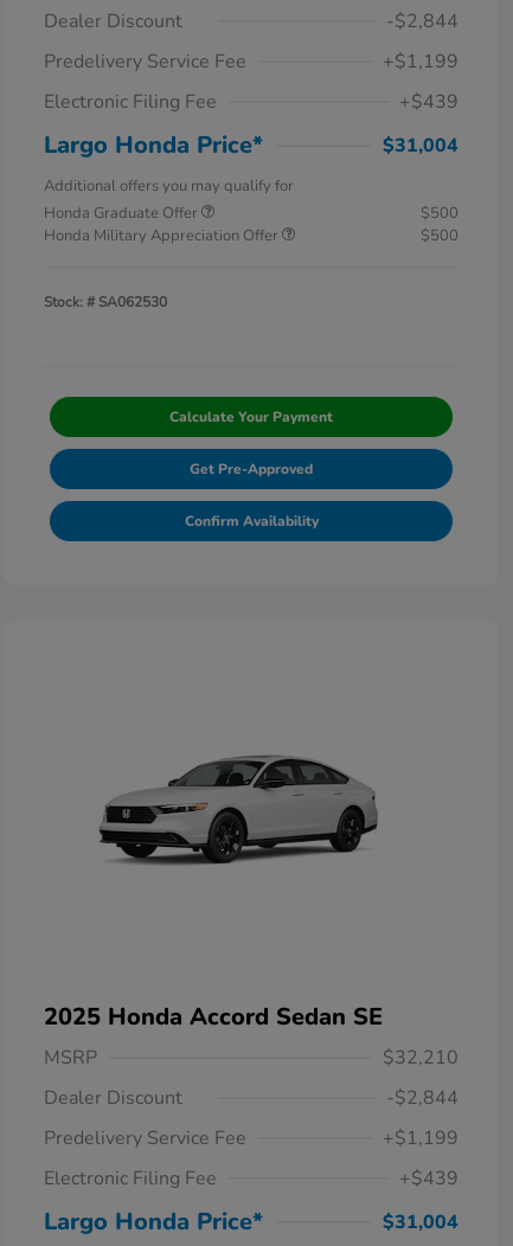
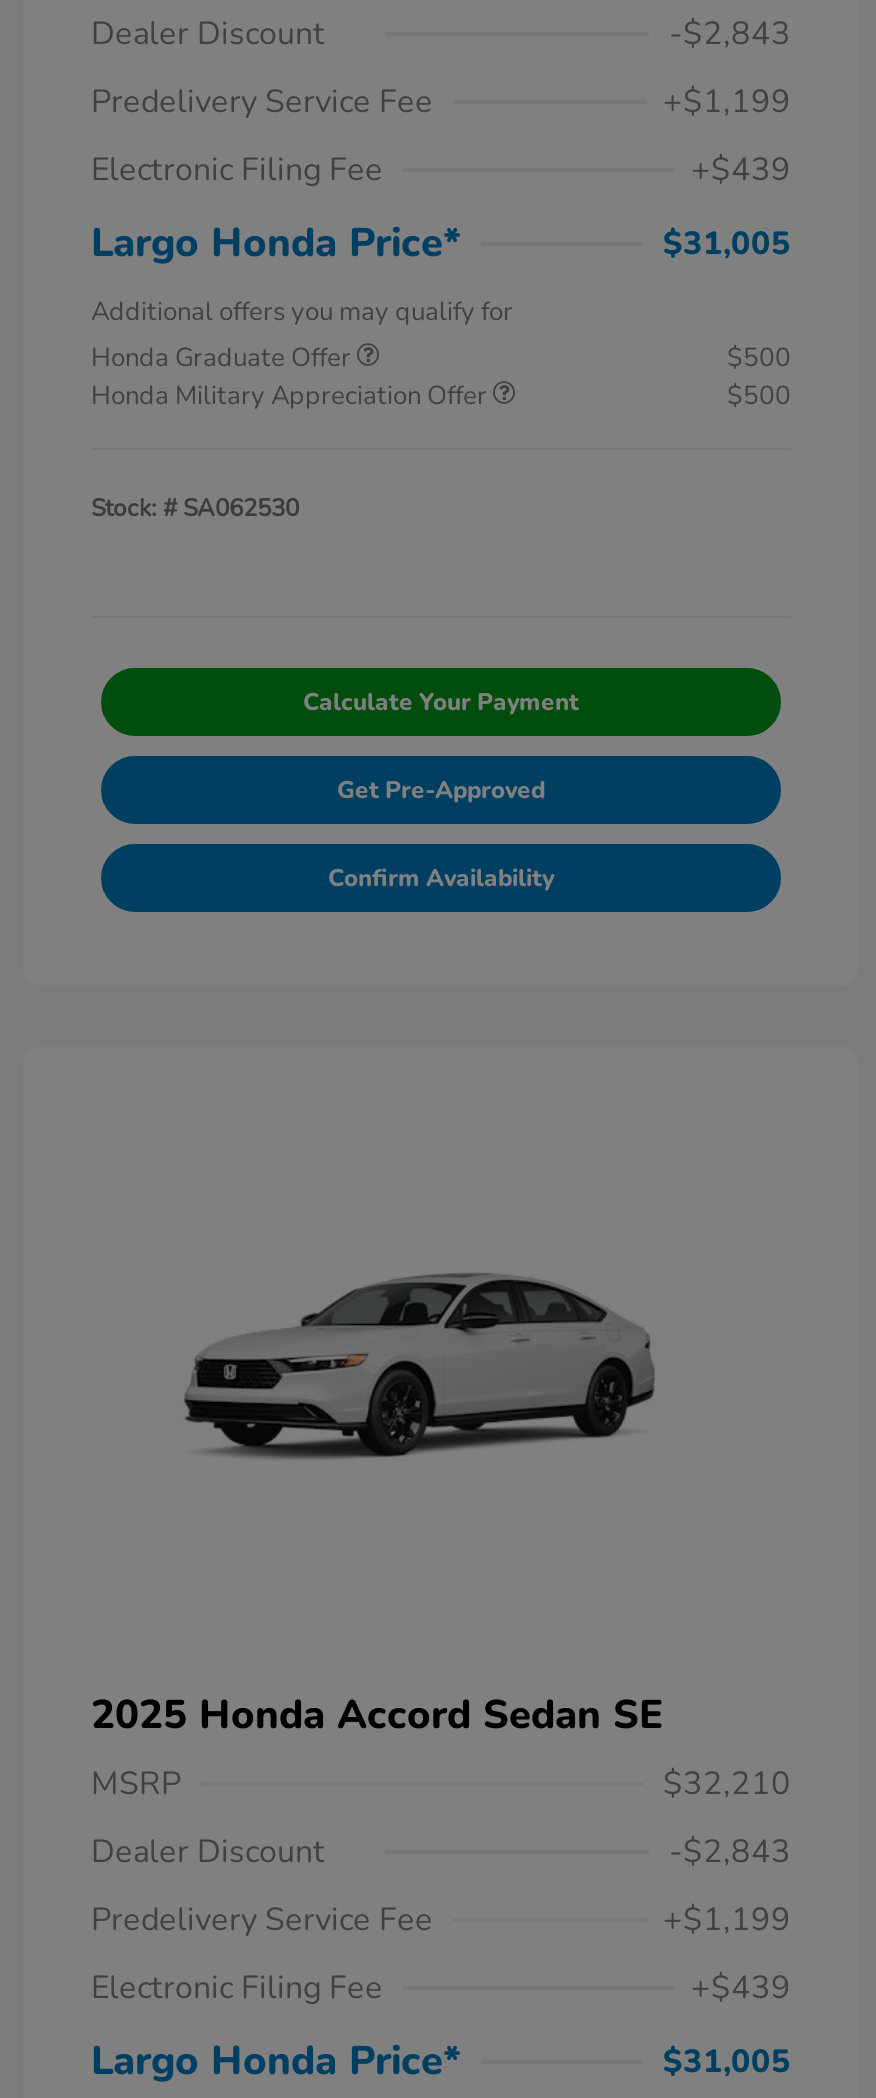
[386,9,459,35] -$2,844 -> [669,12,791,56] -$2,843
[383,133,459,159] $31,004 -> [663,222,791,266] $31,005
[386,1084,459,1111] -$2,844 -> [669,1829,791,1873] -$2,843
[383,1209,459,1235] $31,004 -> [663,2039,791,2083] $31,005

